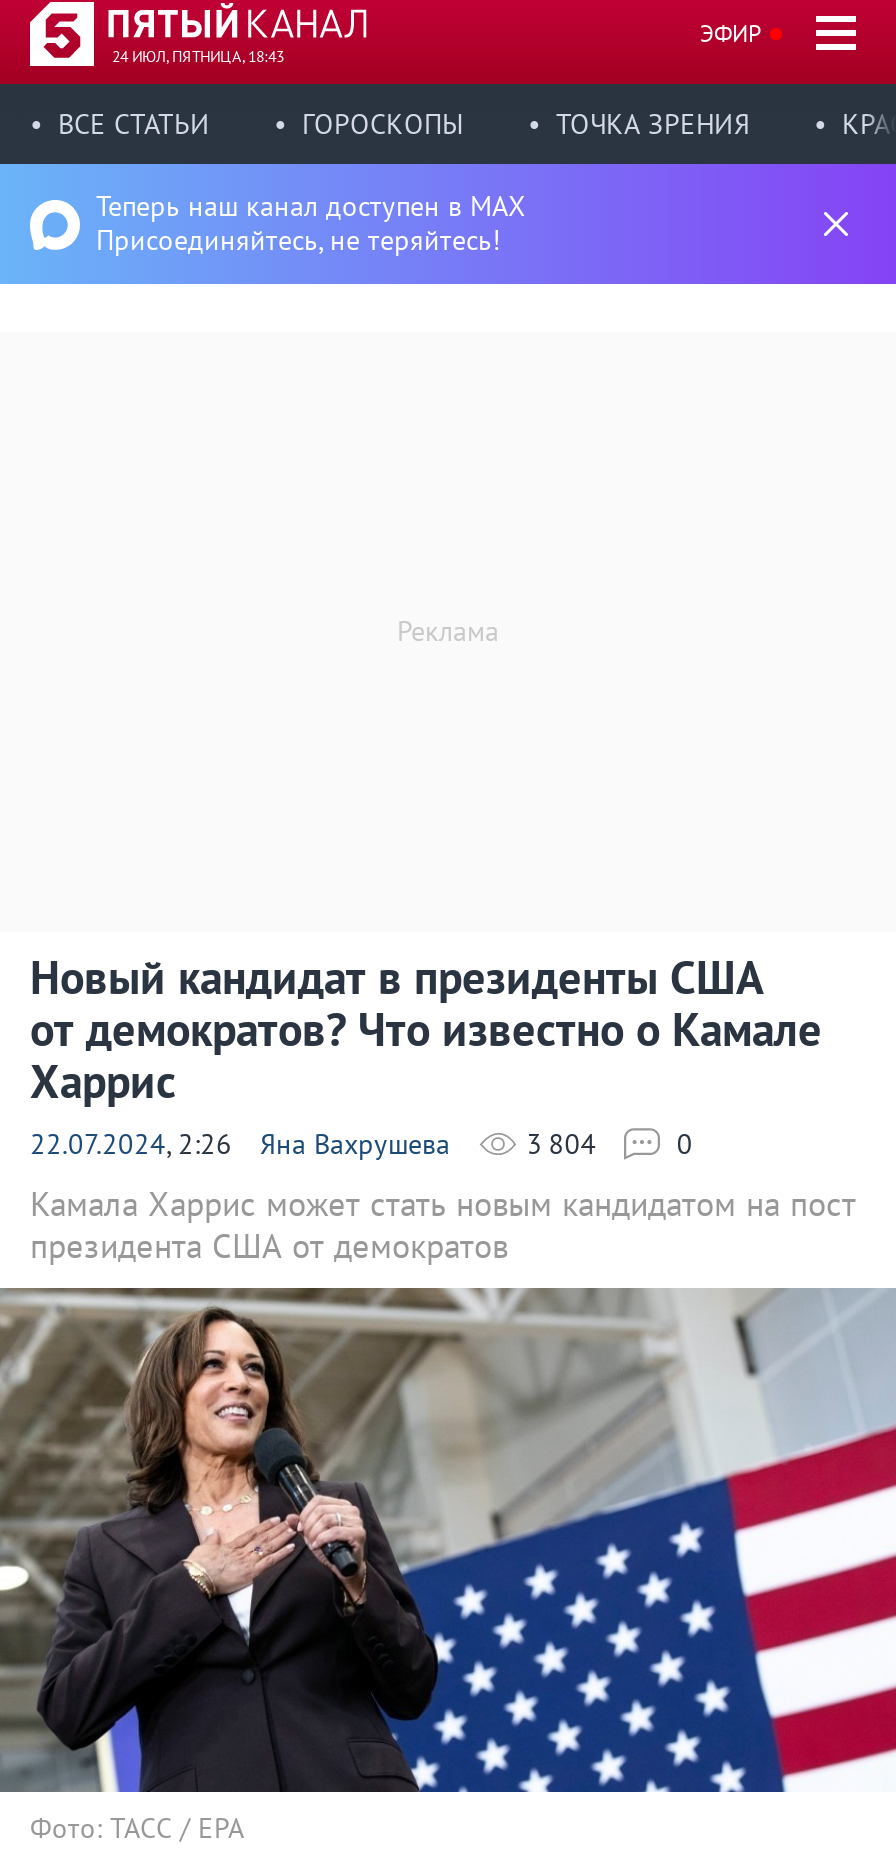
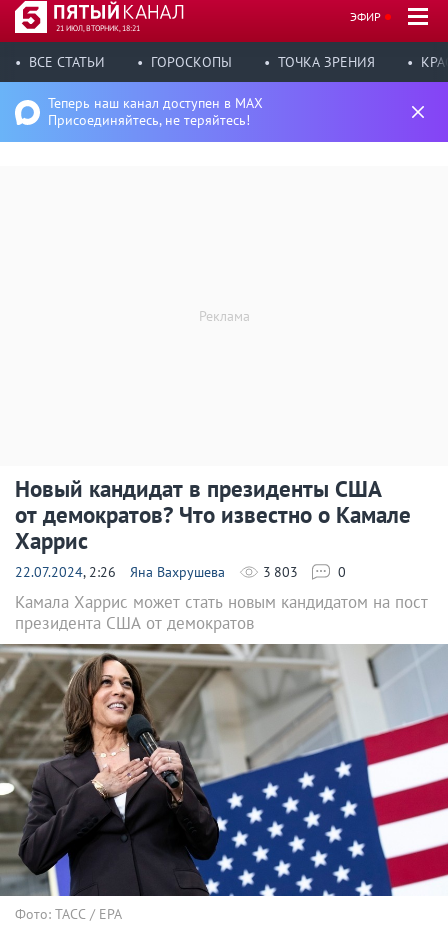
[112,46,284,66] 24 ИЮЛ, ПЯТНИЦА, 18:43 -> [56,23,140,33] 21 ИЮЛ, ВТОРНИК, 18:21
[526,1126,596,1162] 3 804 -> [263,563,298,581] 3 803

